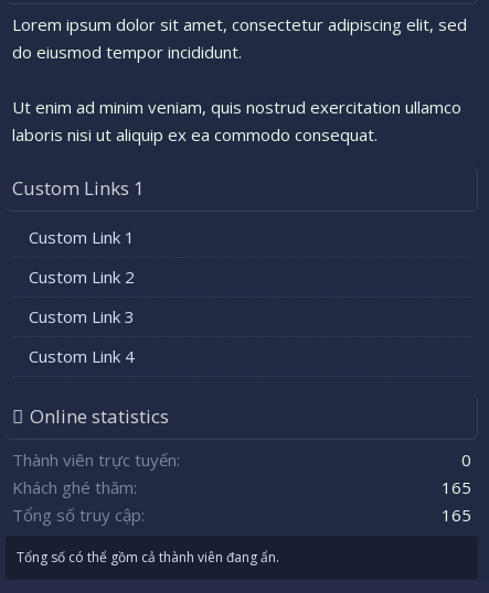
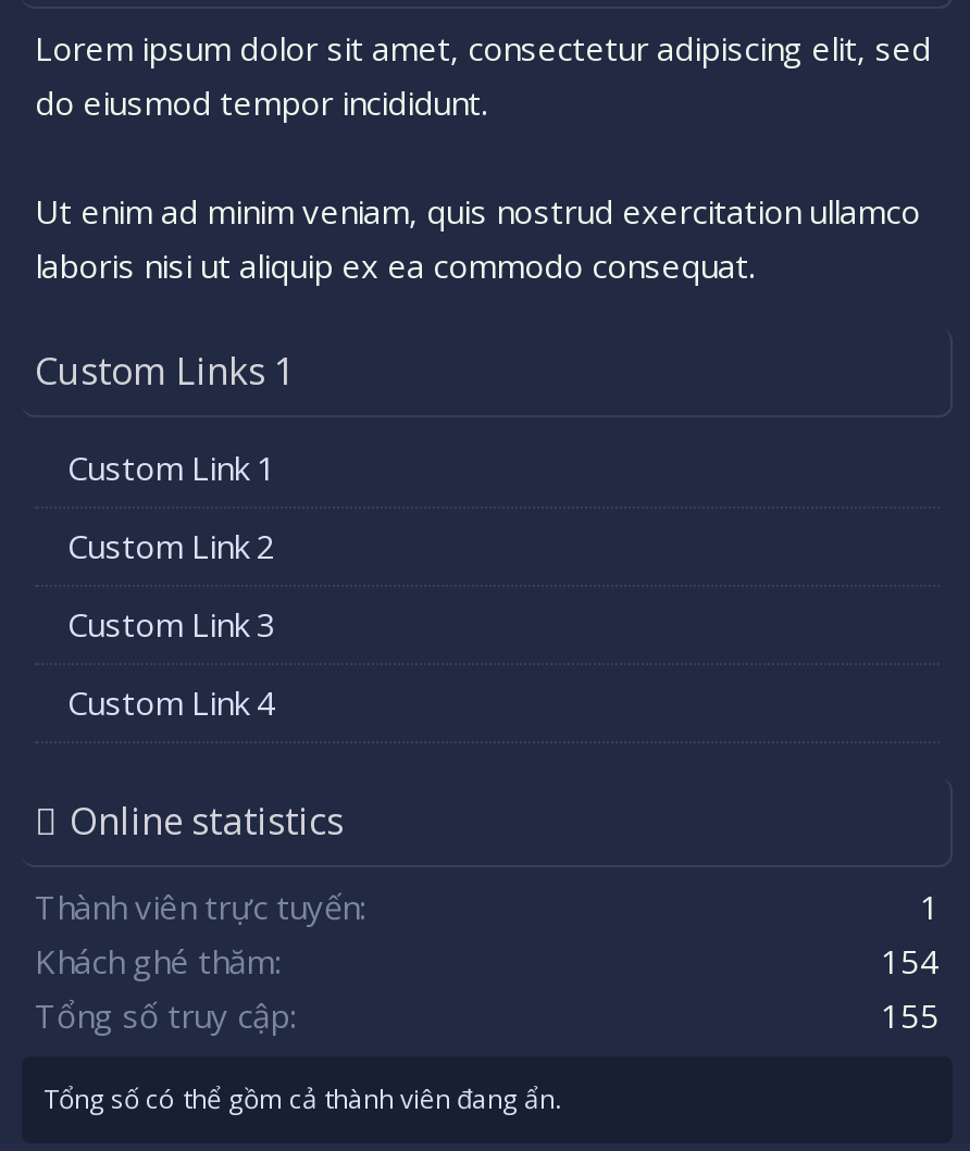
[461,449,471,471] 0 -> [920,885,940,928] 1
[442,476,471,498] 165 -> [881,939,940,983] 154
[442,504,471,526] 165 -> [881,993,940,1037] 155

